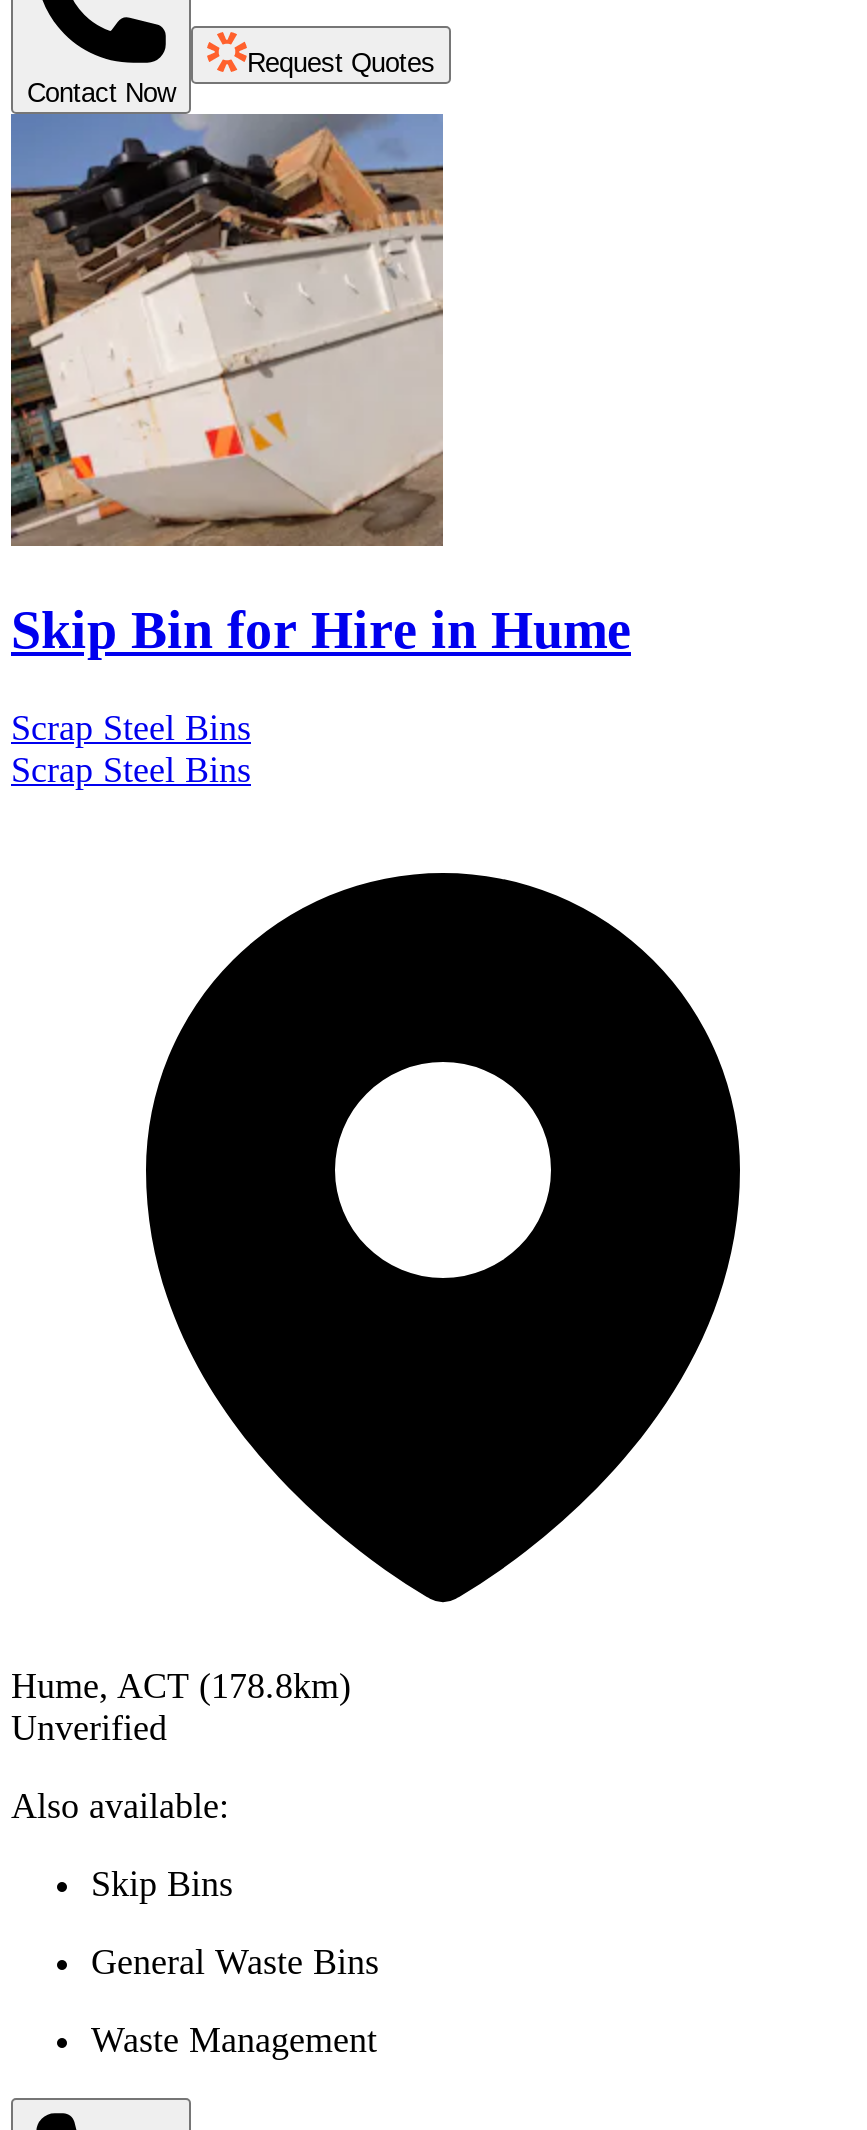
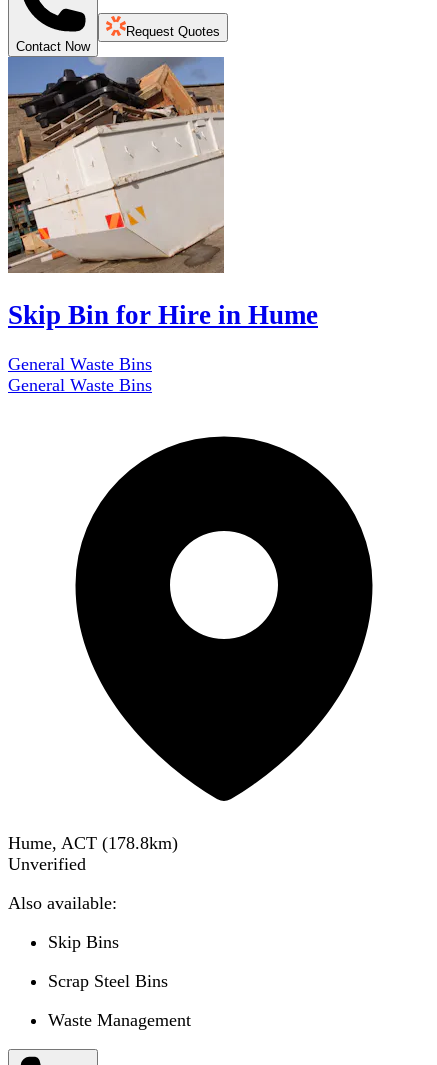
[11,708,251,748] Scrap Steel Bins -> [8,354,152,374] General Waste Bins
[11,750,251,790] Scrap Steel Bins -> [8,375,152,395] General Waste Bins
[91,1942,379,1982] General Waste Bins -> [48,971,168,991] Scrap Steel Bins

